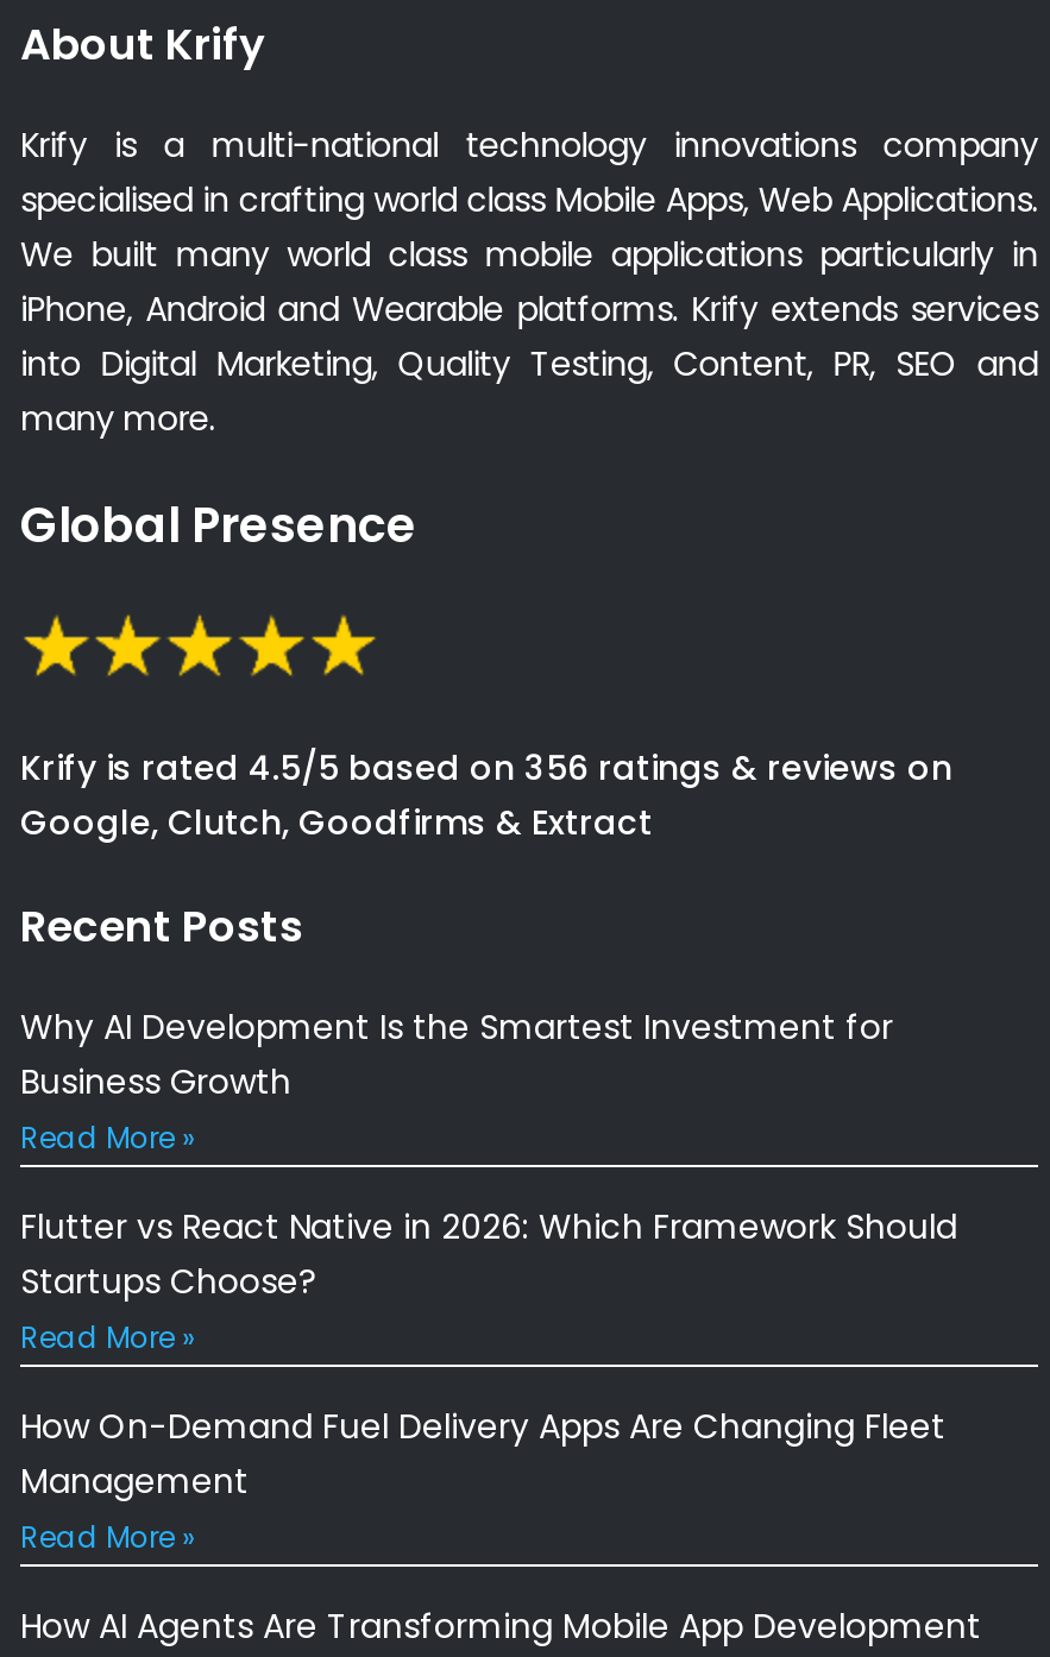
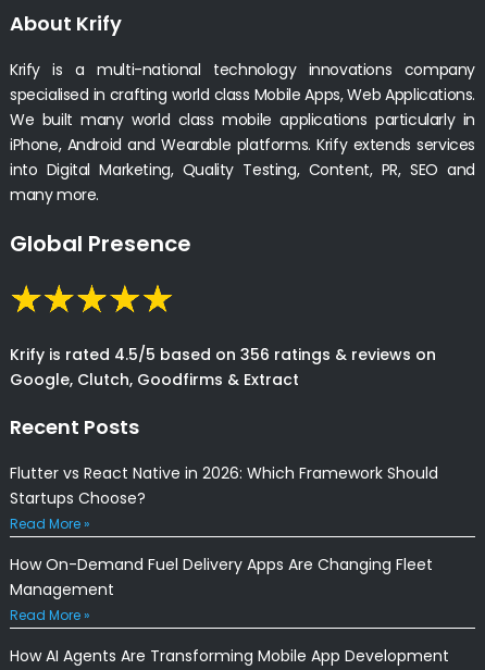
[20,1002,893,1157] Why AI Development Is the Smartest Investment for | Business Growth | Read More » -> none

